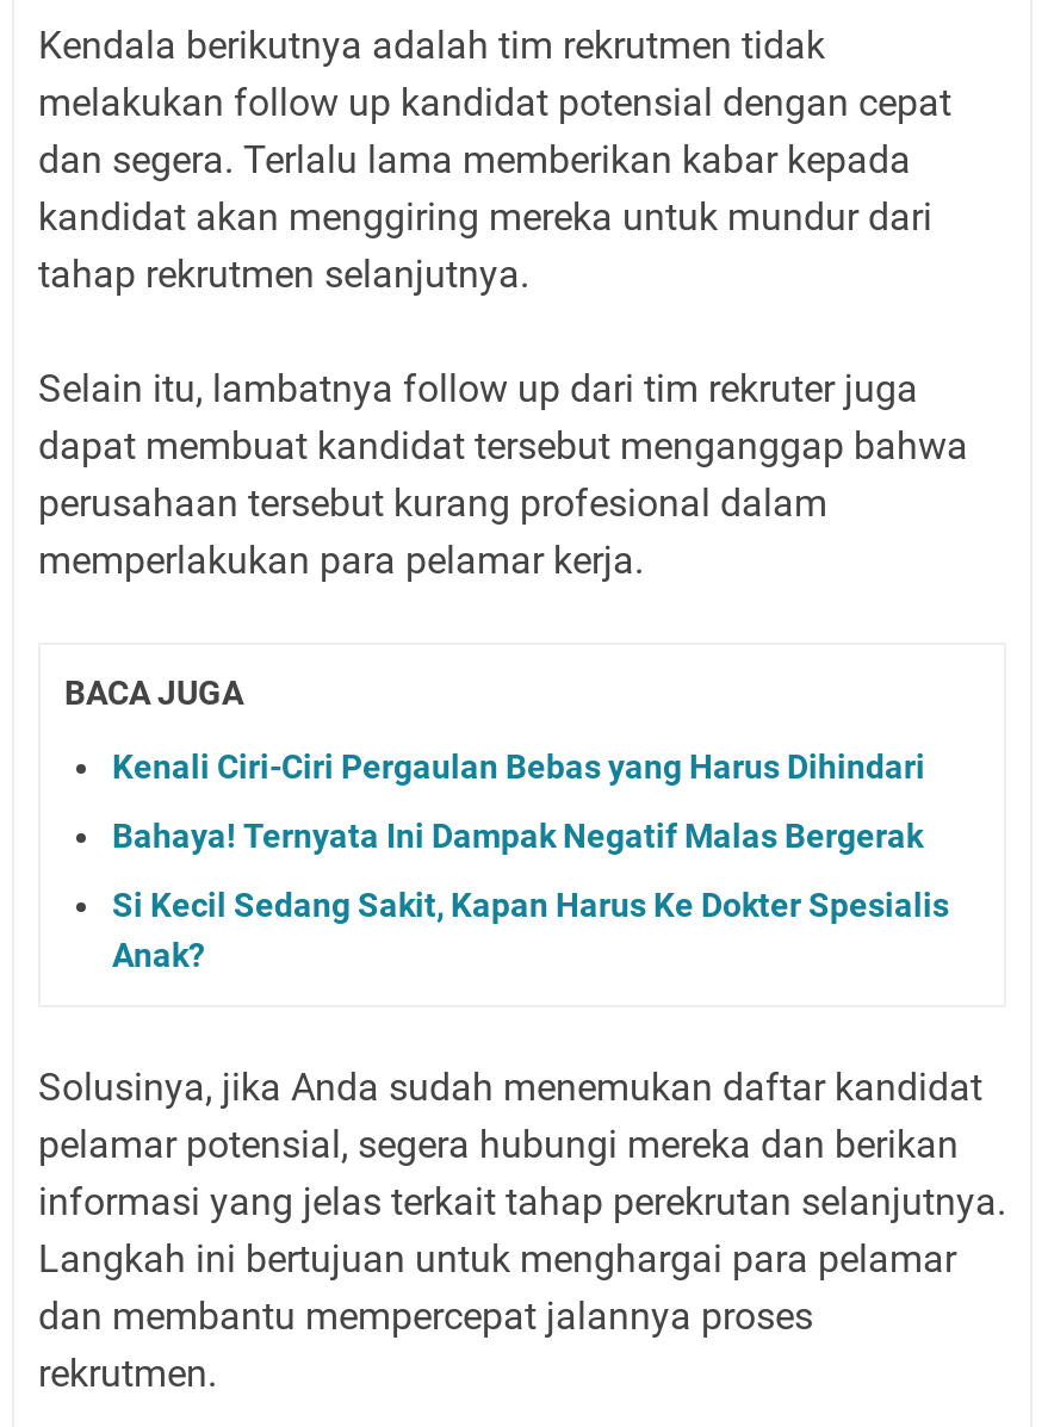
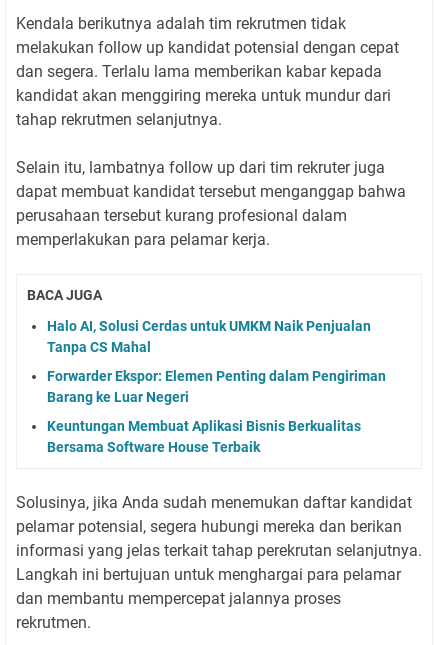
[112,748,925,786] Kenali Ciri-Ciri Pergaulan Bebas yang Harus Dihindari -> [47,318,371,355] Halo AI, Solusi Cerdas untuk UMKM Naik Penjualan | Tanpa CS Mahal
[112,817,923,855] Bahaya! Ternyata Ini Dampak Negatif Malas Bergerak -> [47,368,386,405] Forwarder Ekspor: Elemen Penting dalam Pengiriman | Barang ke Luar Negeri
[112,886,949,974] Si Kecil Sedang Sakit, Kapan Harus Ke Dokter Spesialis | Anak? -> [47,418,361,455] Keuntungan Membuat Aplikasi Bisnis Berkualitas | Bersama Software House Terbaik

